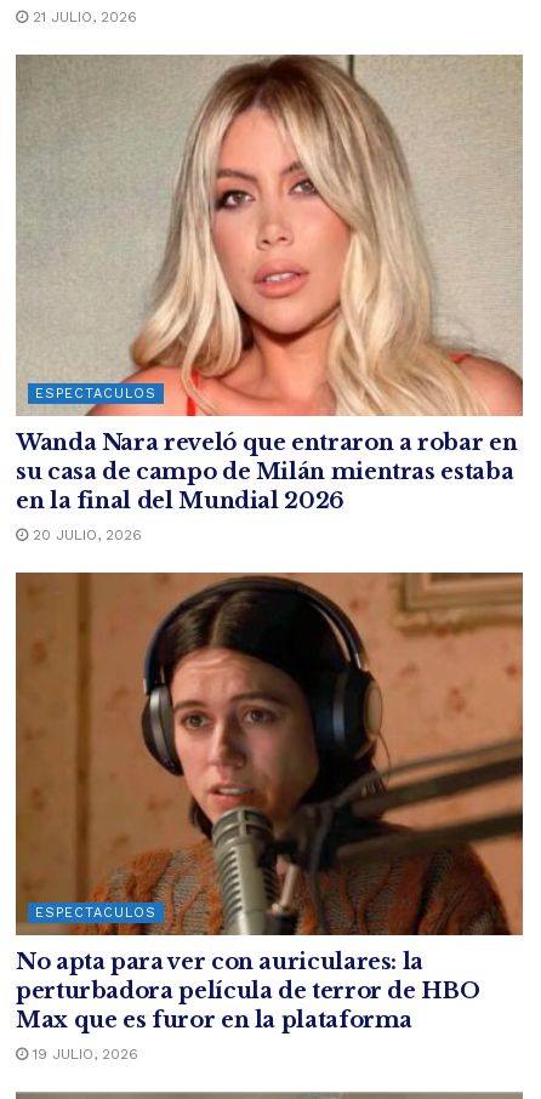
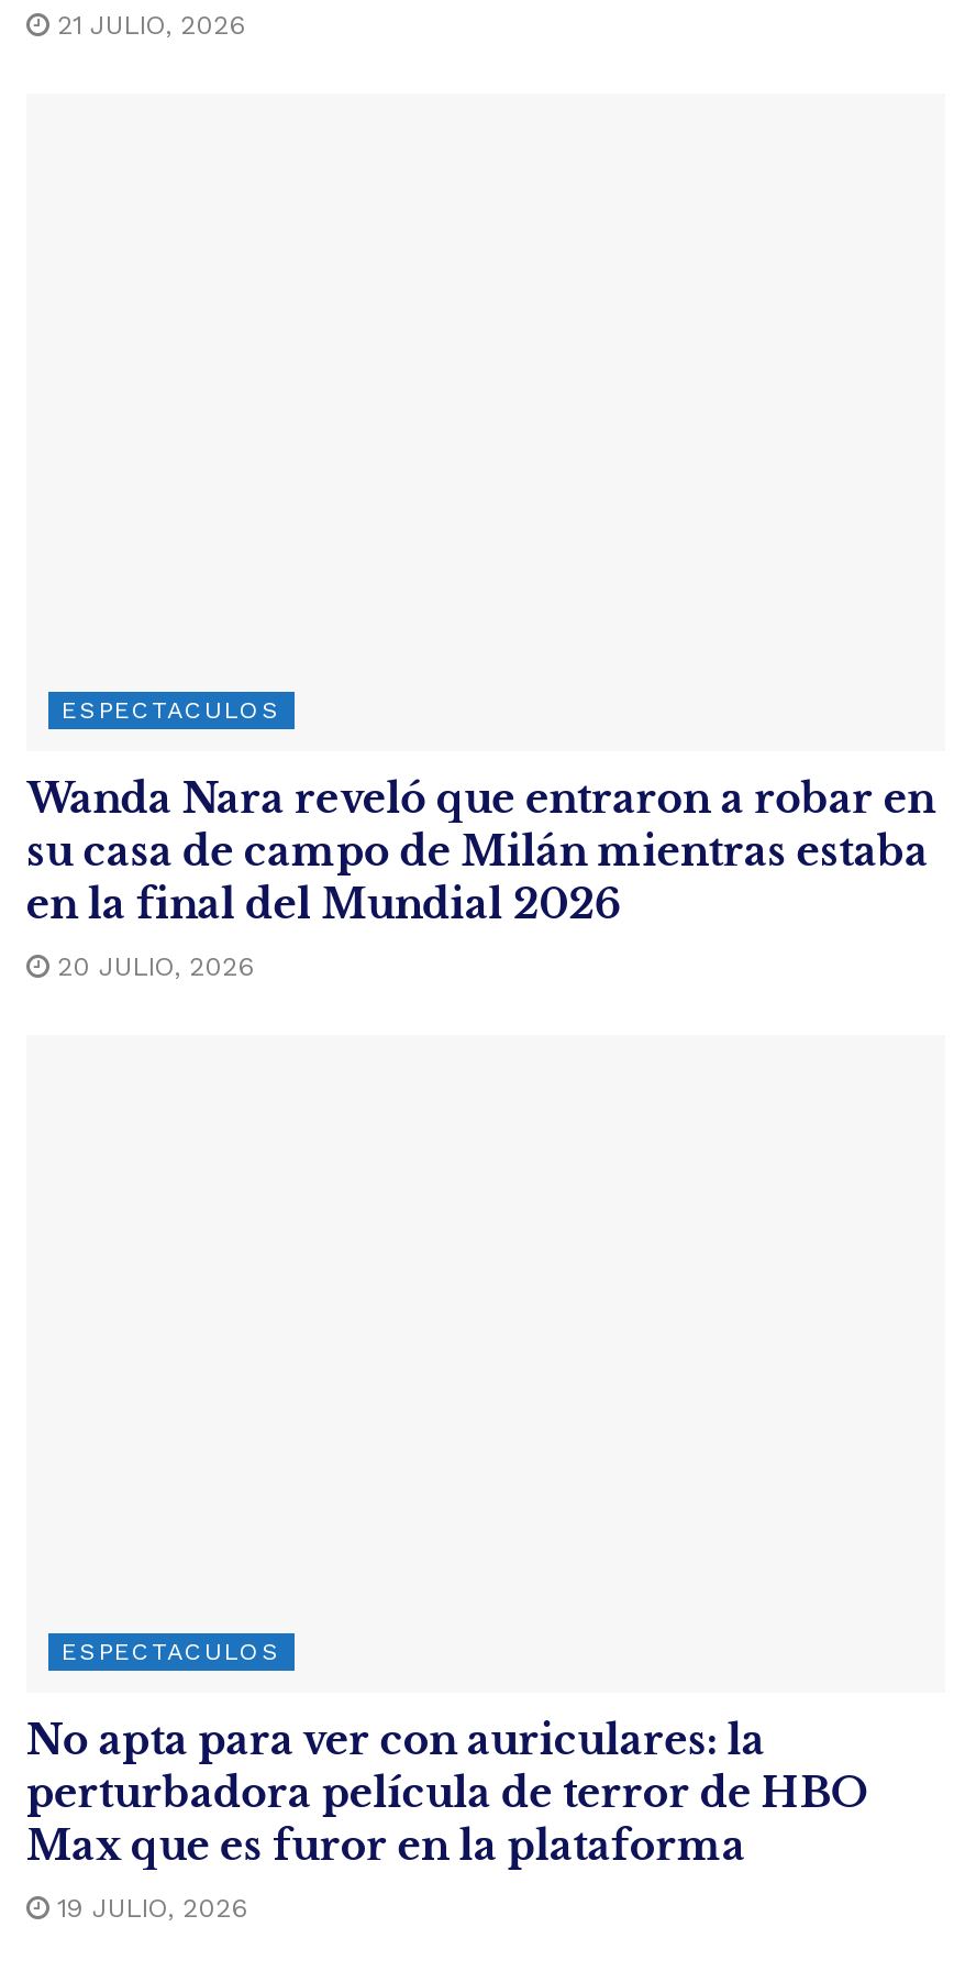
[15,53,524,417] [image] -> none
[15,571,524,936] [image] -> none

